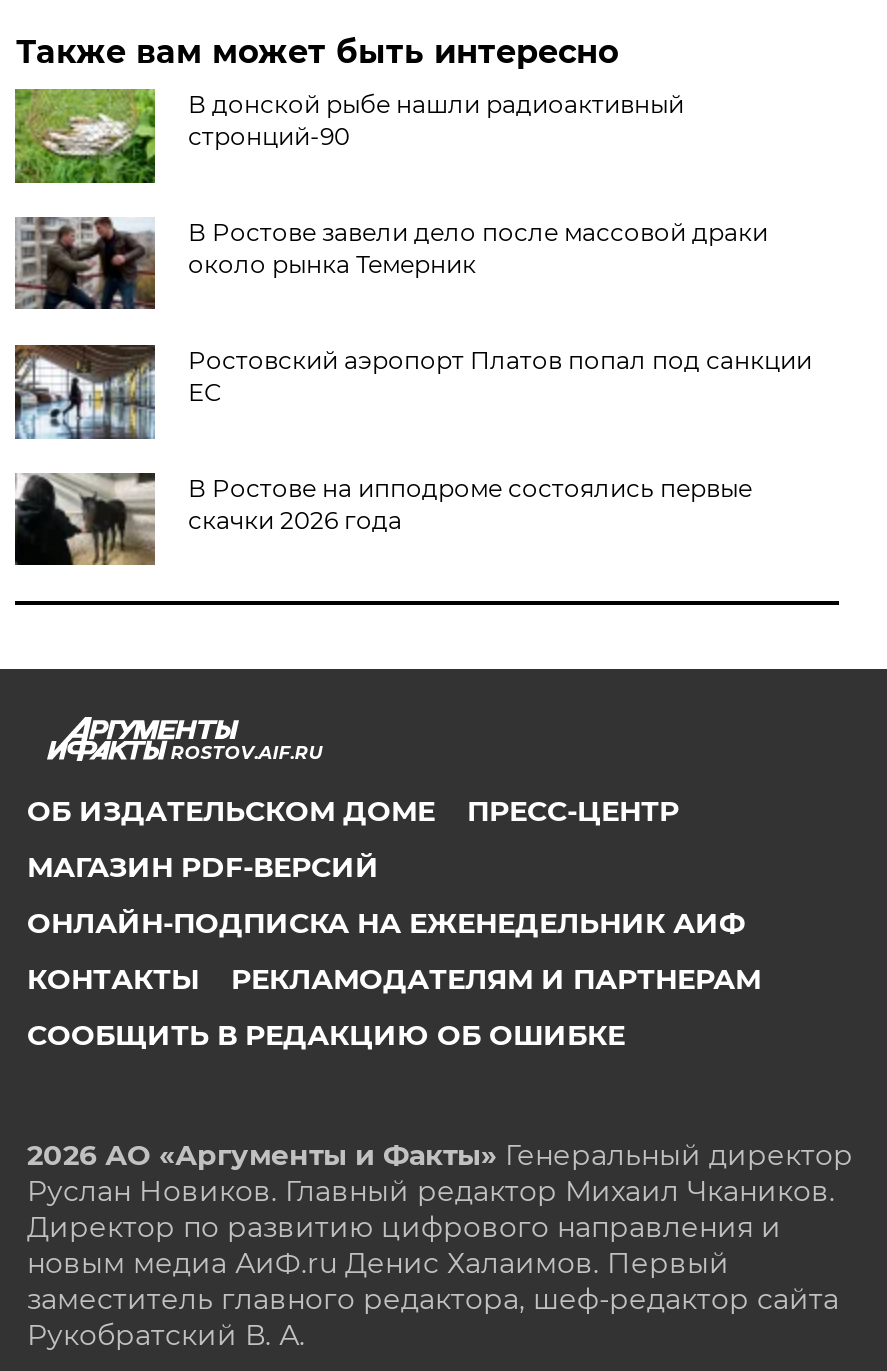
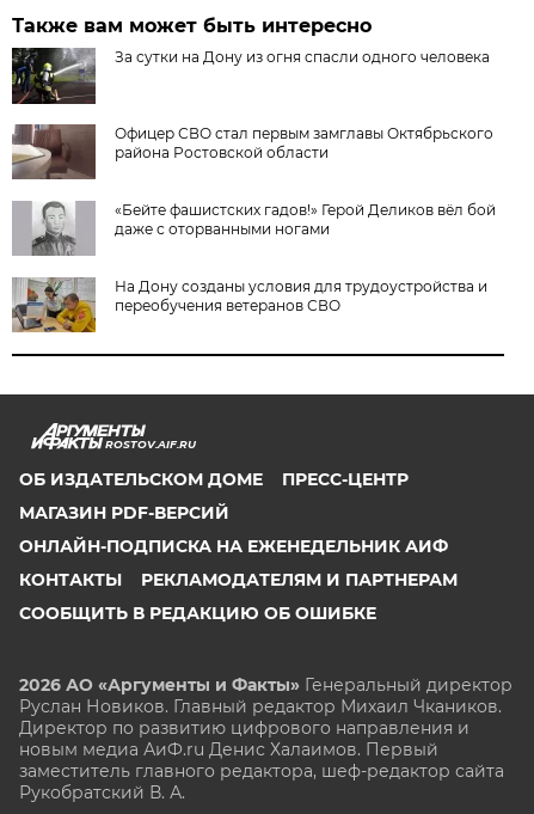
[13,87,684,185] [image] | В донской рыбе нашли радиоактивный | стронций-90 -> [11,47,490,105] [image] | За сутки на Дону из огня спасли одного человека
[15,217,768,311] [image] | В Ростове завели дело после массовой драки | около рынка Темерник -> [12,123,494,180] [image] | Офицер СВО стал первым замглавы Октябрьского | района Ростовской области
[15,343,812,441] [image] | Ростовский аэропорт Платов попал под санкции | ЕС -> [12,201,496,257] [image] | «Бейте фашистских гадов!» Герой Деликов вёл бой | даже с оторванными ногами
[13,473,752,567] [image] | В Ростове на ипподроме состоялись первые | скачки 2026 года -> [11,277,488,333] [image] | На Дону созданы условия для трудоустройства и | переобучения ветеранов СВО

